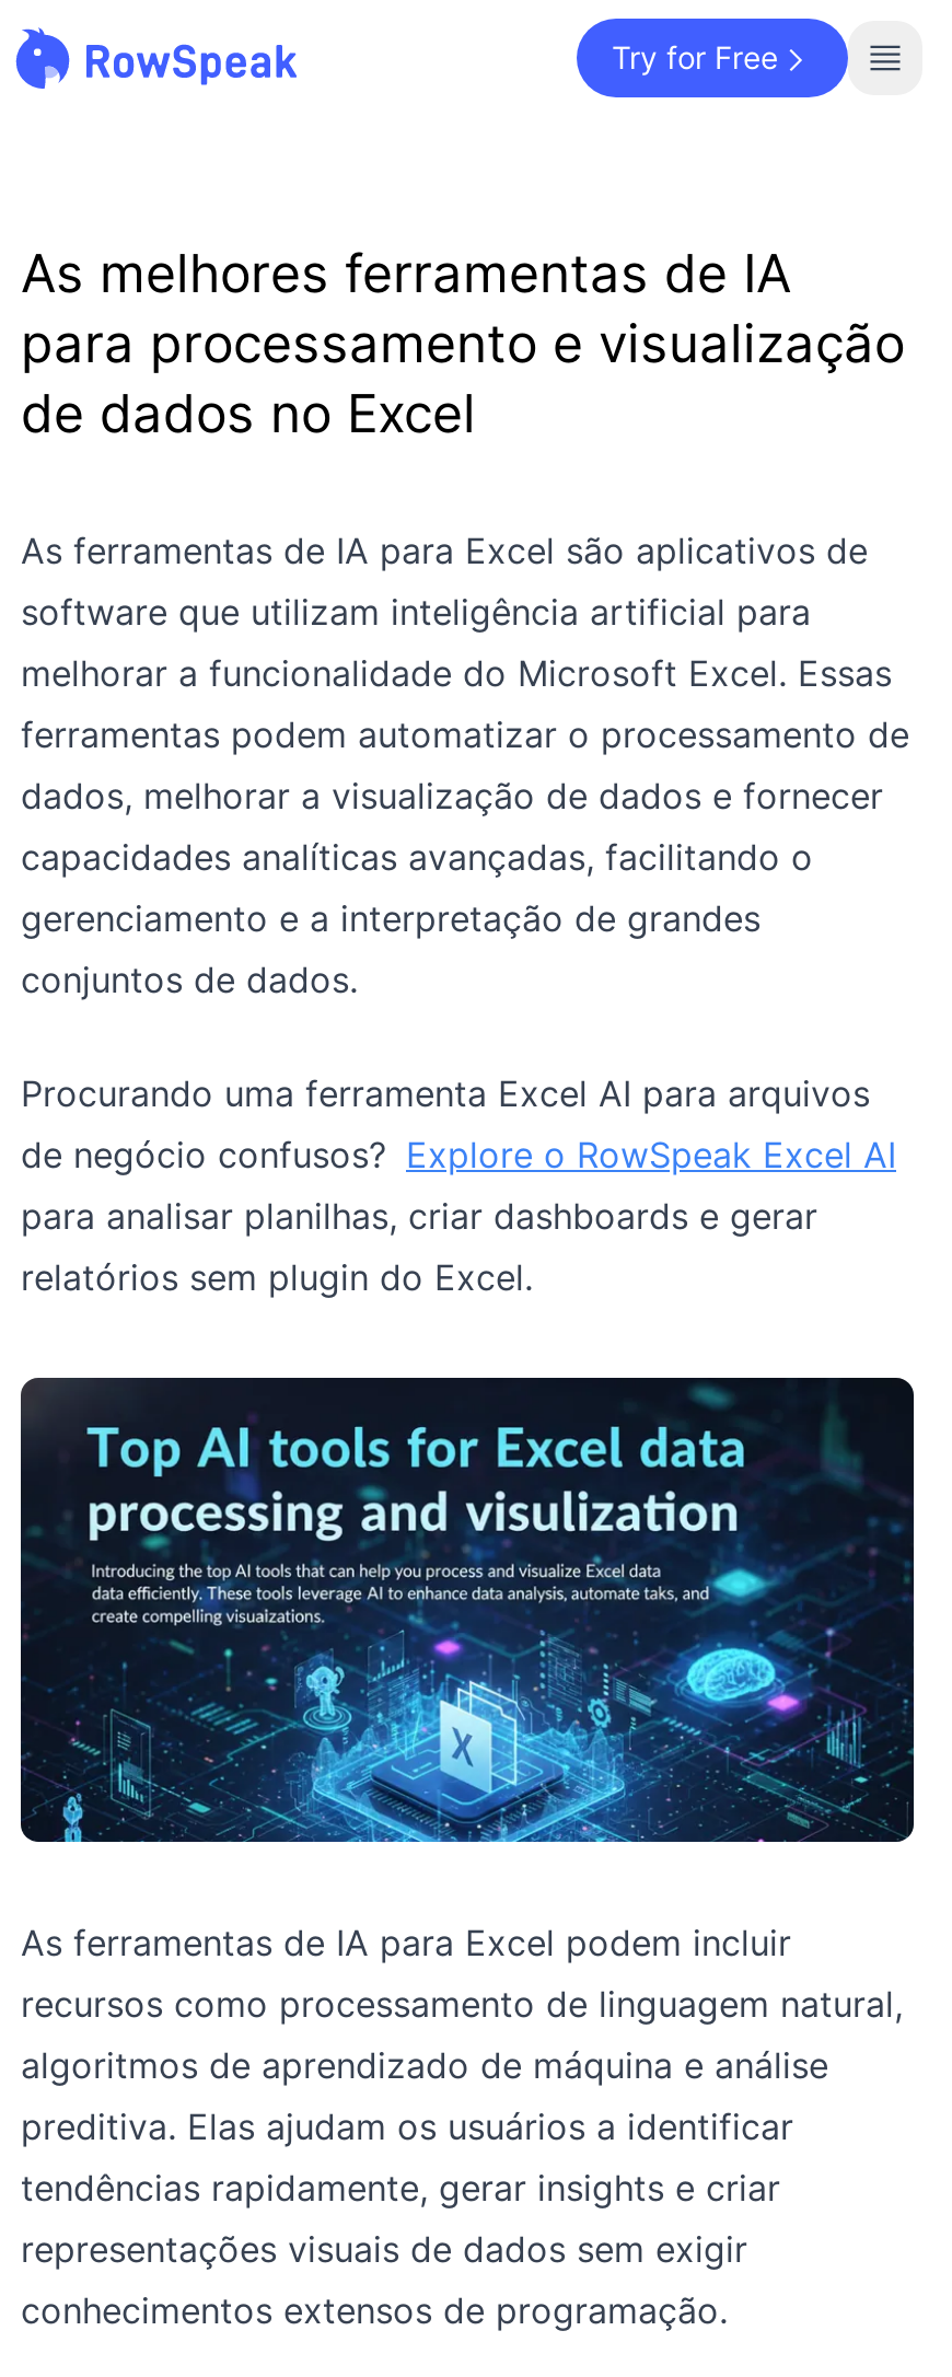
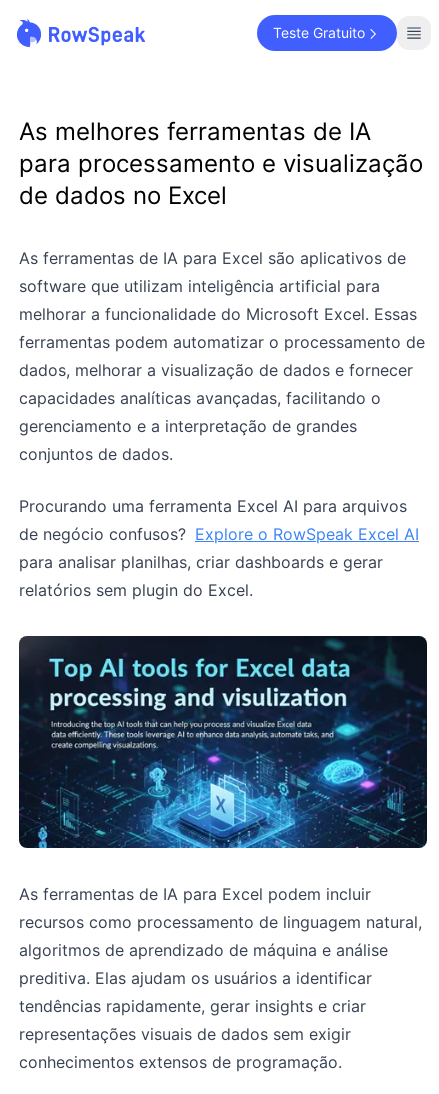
[612,38,778,76] Try for Free -> [273,24,365,41] Teste Gratuito

